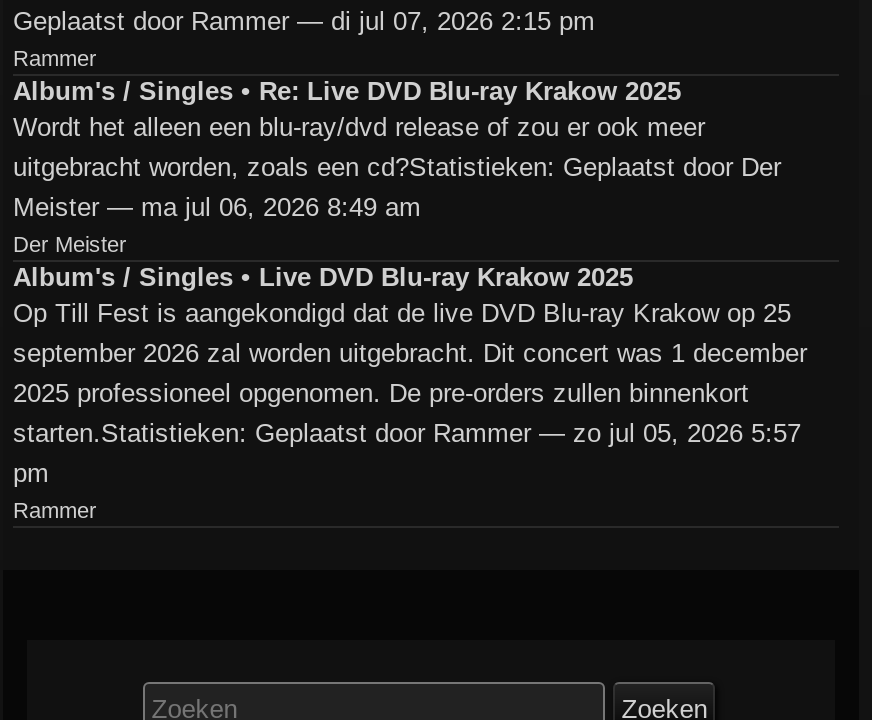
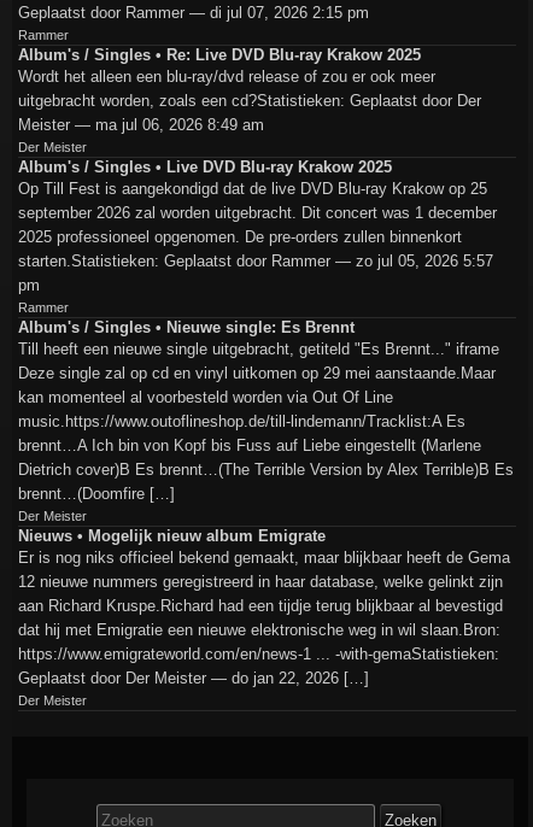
none -> [18,318,514,707] Album's / Singles • Nieuwe single: Es Brennt | Till heeft een nieuwe single uitgebracht, getiteld "Es Brennt..." iframe | Deze single zal op cd en vinyl uitkomen op 29 mei aanstaande.Maar | kan momenteel al voorbesteld worden via Out Of Line | music.https://www.outoflineshop.de/till-lindemann/Tracklist:A Es | brennt…A Ich bin von Kopf bis Fuss auf Liebe eingestellt (Marlene | Dietrich cover)B Es brennt…(The Terrible Version by Alex Terrible)B Es | brennt…(Doomfire […] | Der Meister | Nieuws • Mogelijk nieuw album Emigrate | Er is nog niks officieel bekend gemaakt, maar blijkbaar heeft de Gema | 12 nieuwe nummers geregistreerd in haar database, welke gelinkt zijn | aan Richard Kruspe.Richard had een tijdje terug blijkbaar al bevestigd | dat hij met Emigratie een nieuwe elektronische weg in wil slaan.Bron: | https://www.emigrateworld.com/en/news-1 ... -with-gemaStatistieken: | Geplaatst door Der Meister — do jan 22, 2026 […] | Der Meister

